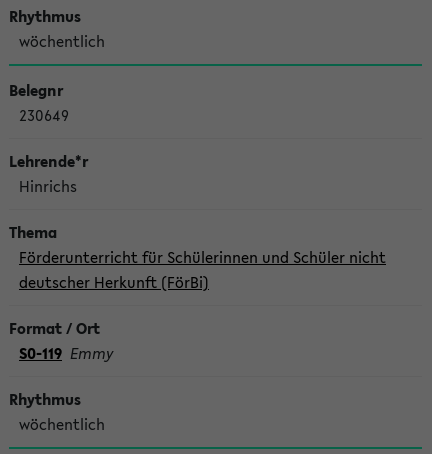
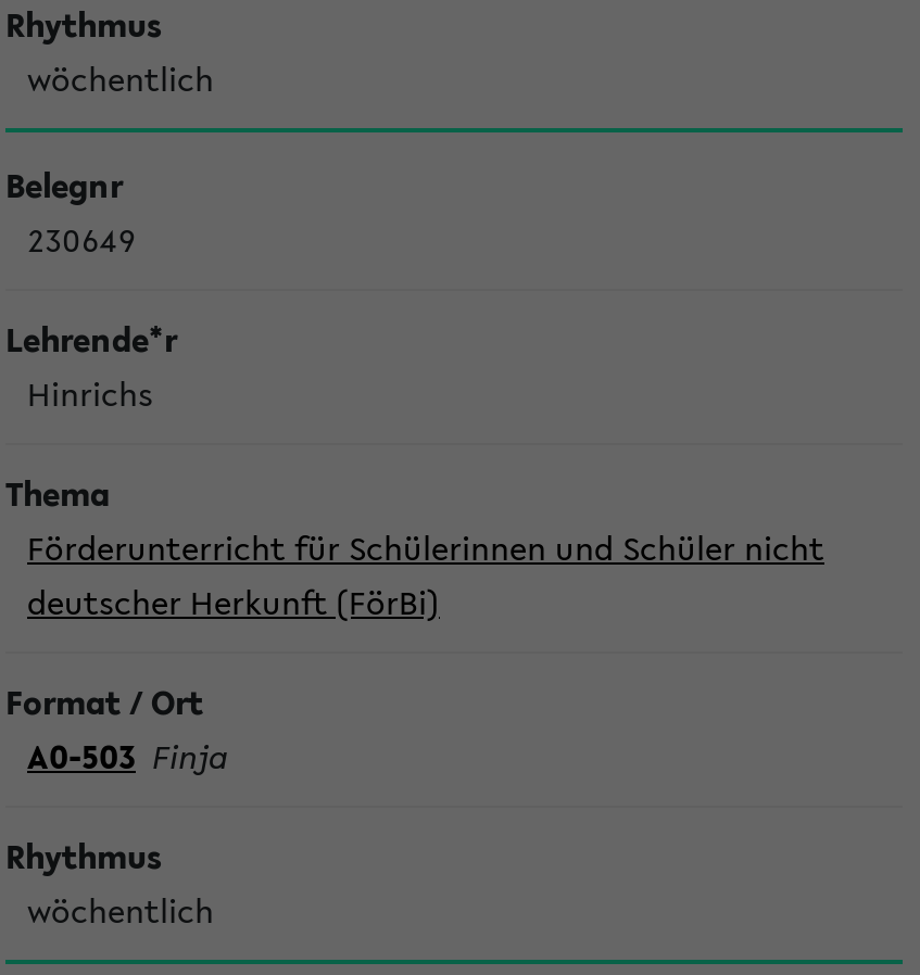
[19,342,112,364] S0-119 Emmy -> [27,732,228,780] A0-503 Finja

